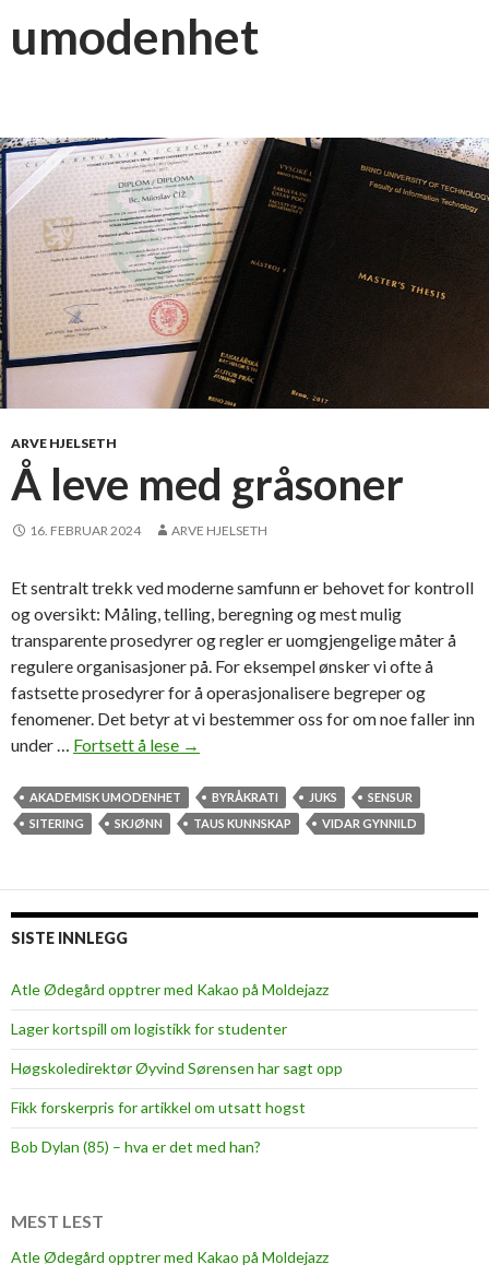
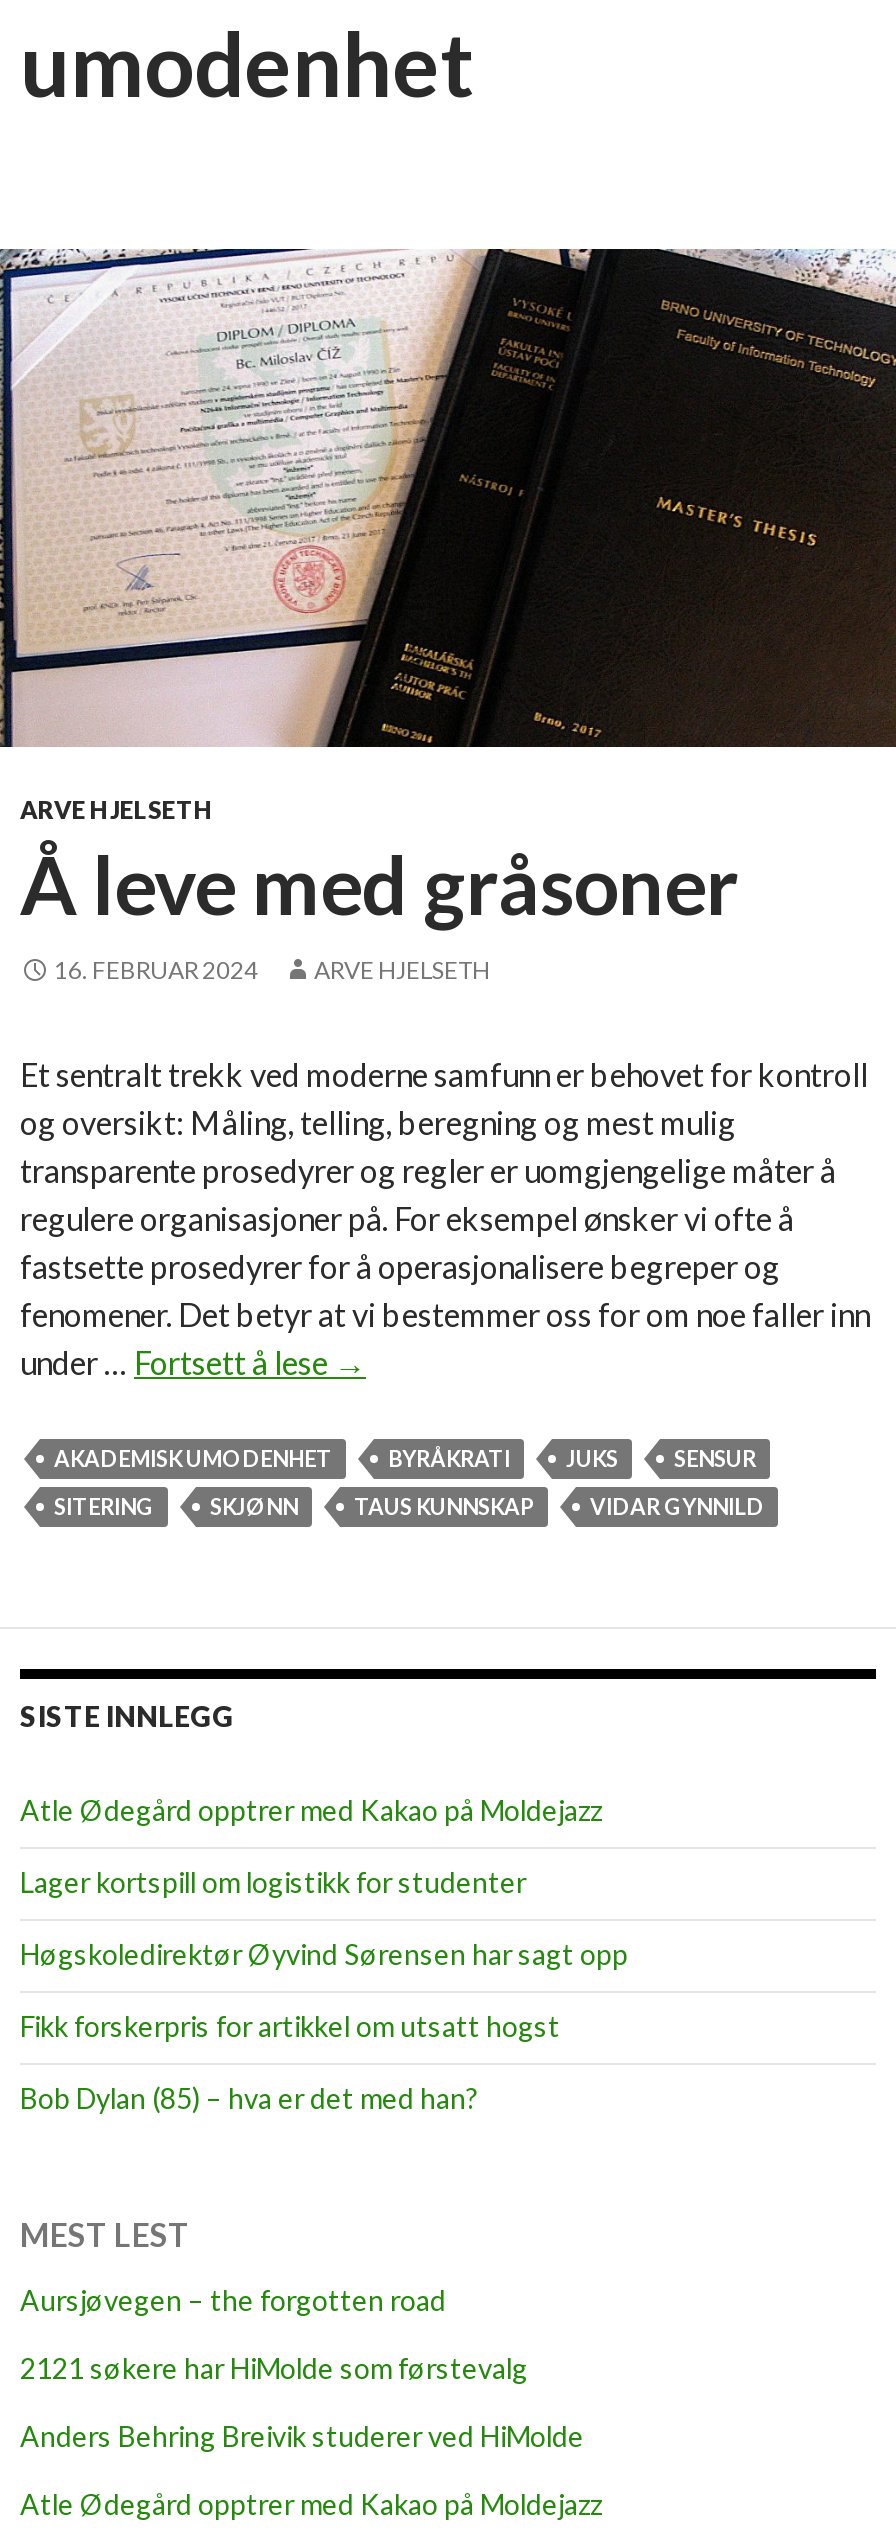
none -> [20,2282,584,2452] Aursjøvegen – the forgotten road | 2121 søkere har HiMolde som førstevalg | Anders Behring Breivik studerer ved HiMolde

